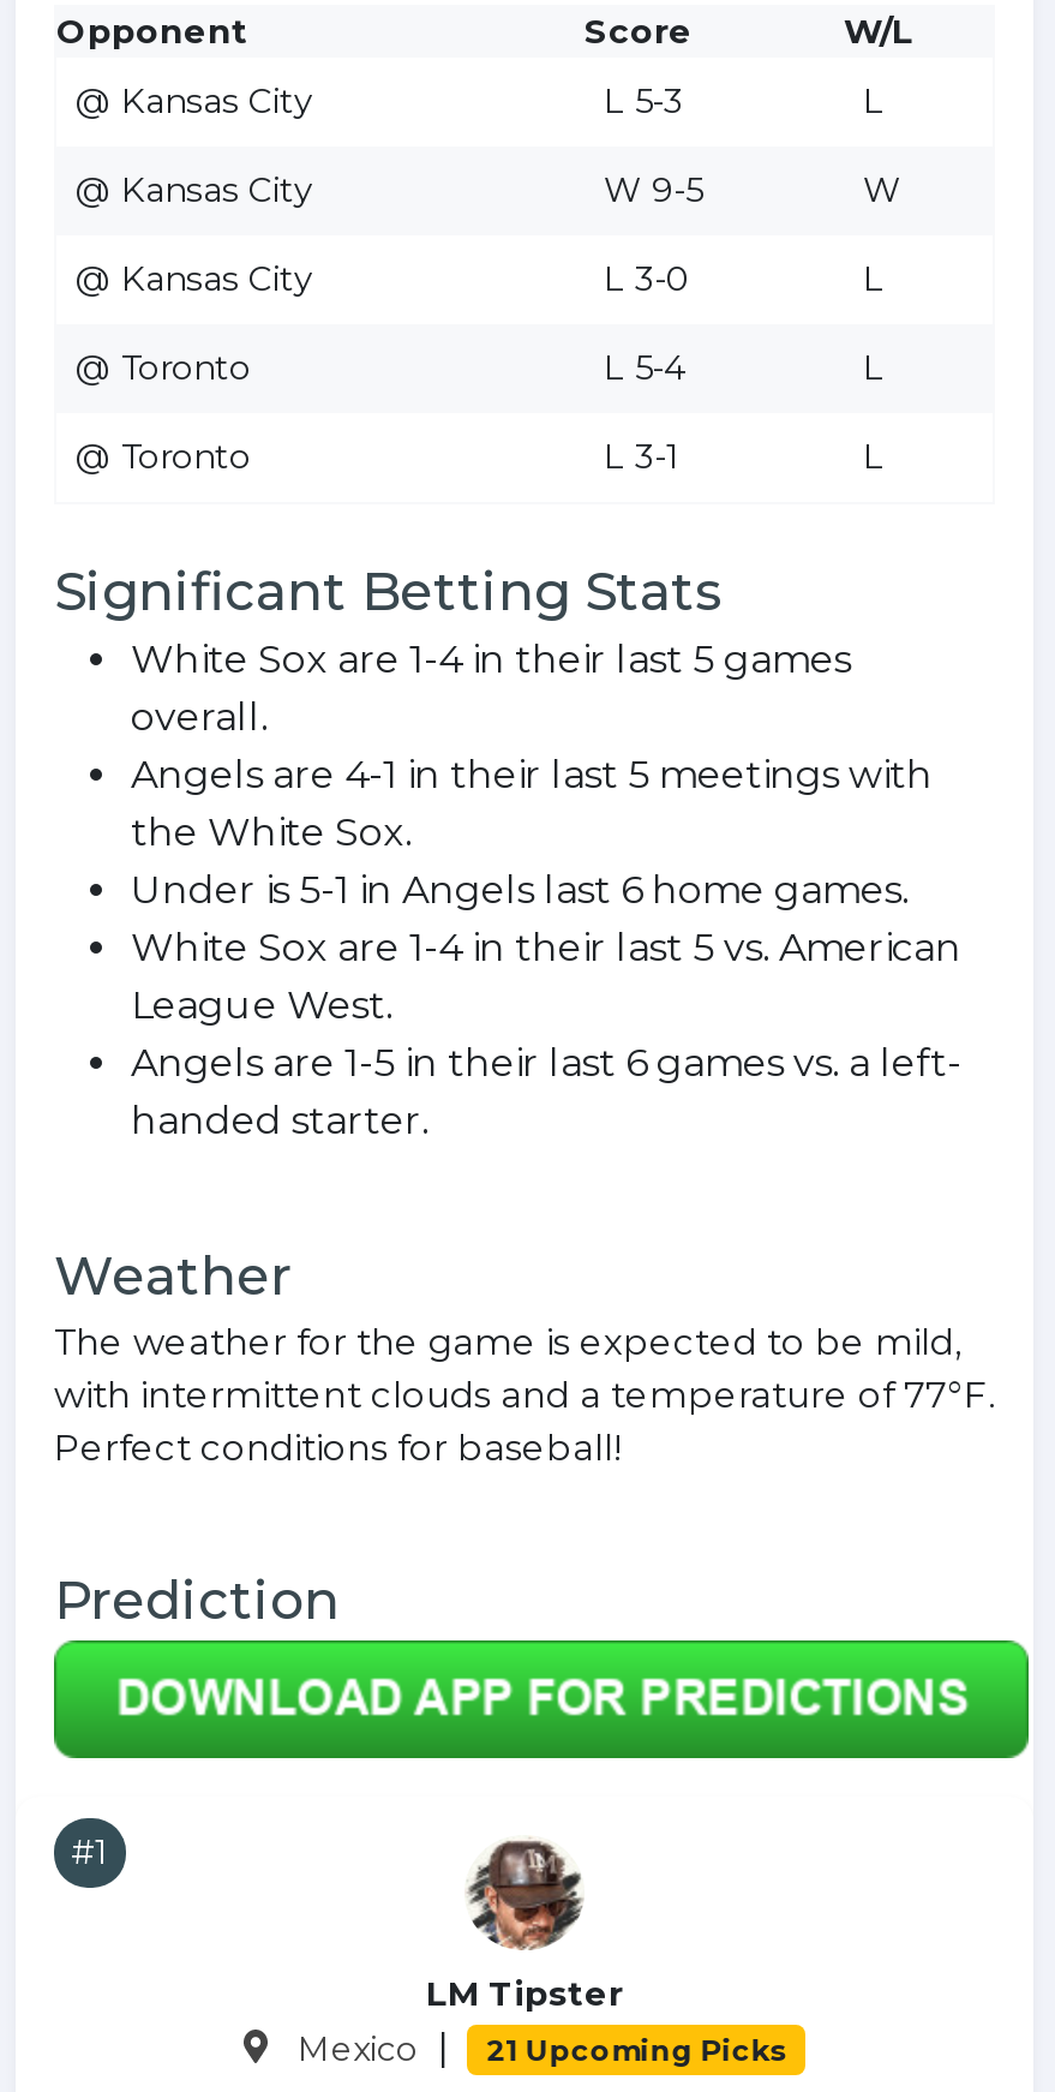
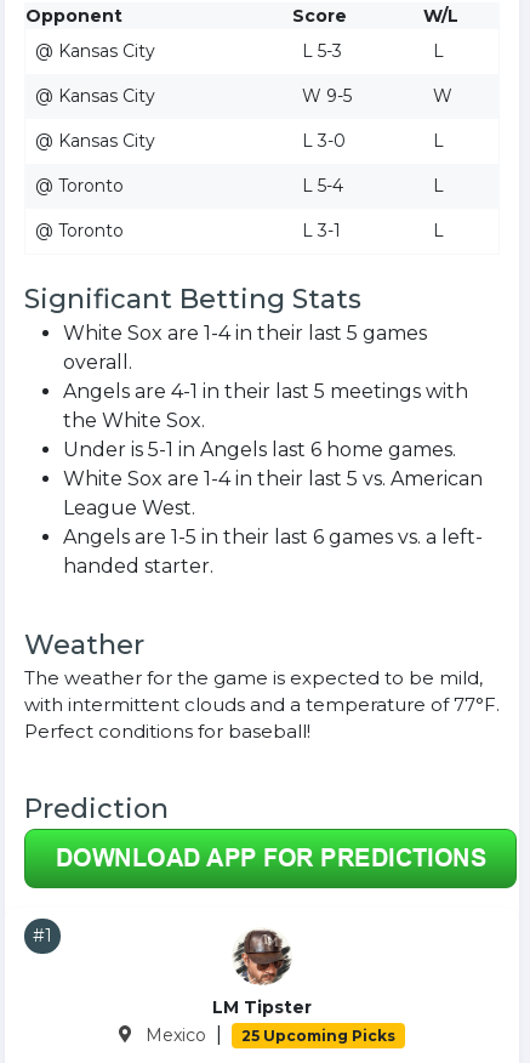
[487,2031,787,2067] 21 Upcoming Picks -> [242,1026,396,1044] 25 Upcoming Picks

